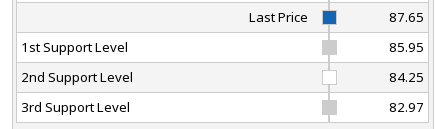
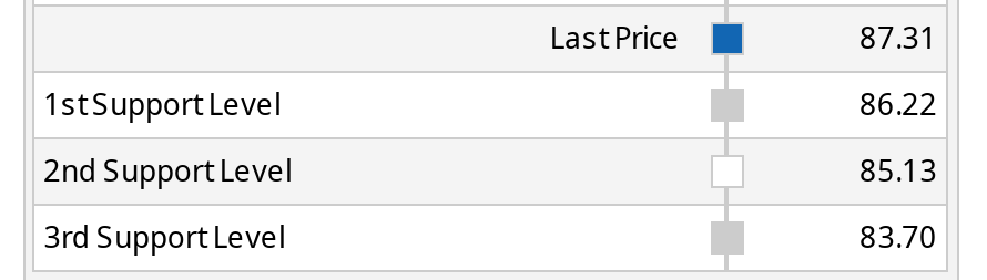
[389,8,424,26] 87.65 -> [860,17,937,57] 87.31
[389,38,424,56] 85.95 -> [860,84,937,124] 86.22
[389,68,424,86] 84.25 -> [860,150,937,190] 85.13
[389,98,424,116] 82.97 -> [860,216,937,256] 83.70

